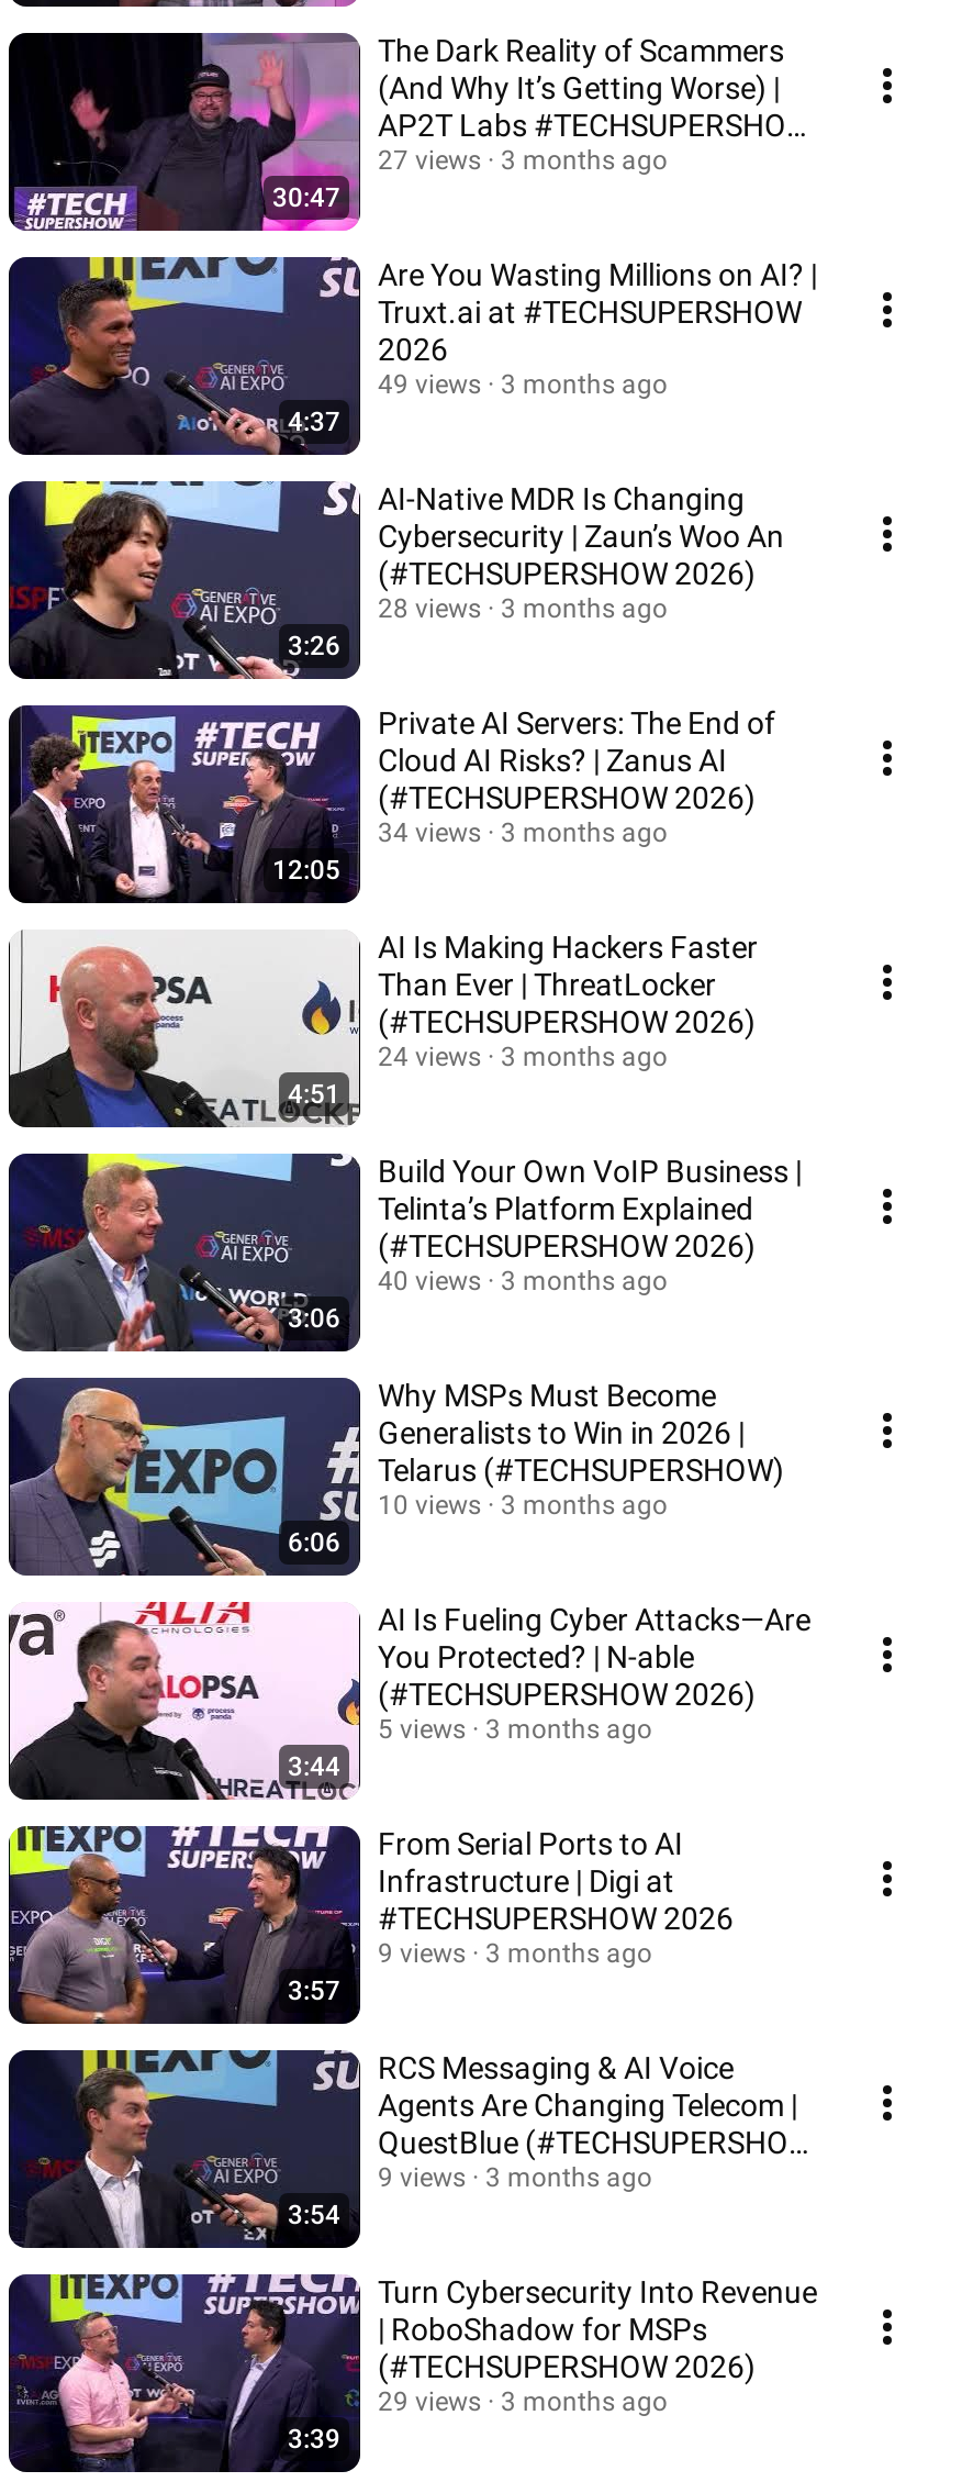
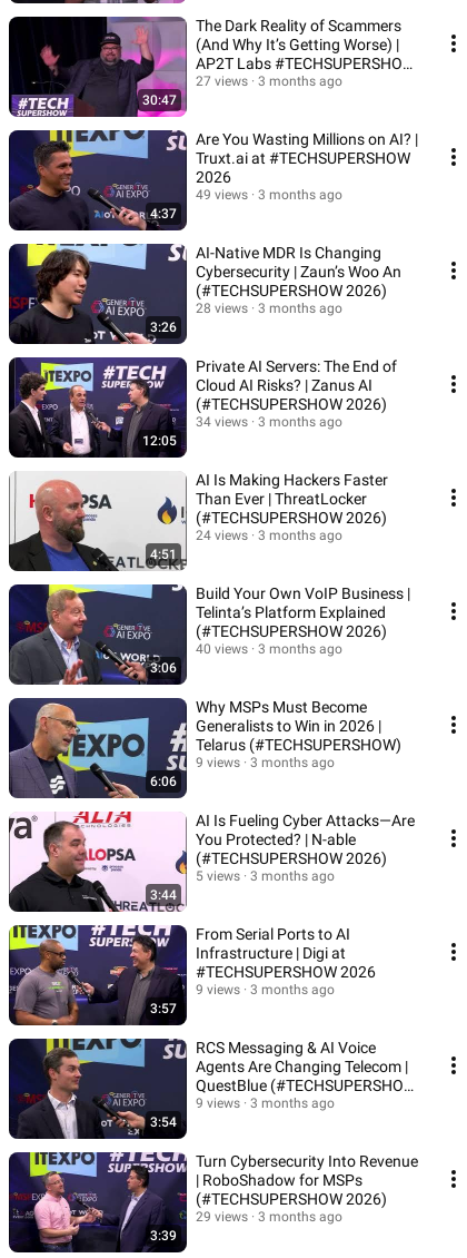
[378,1490,668,1521] 10 views 3 months ago -> [196,755,335,770] 9 views 3 months ago

